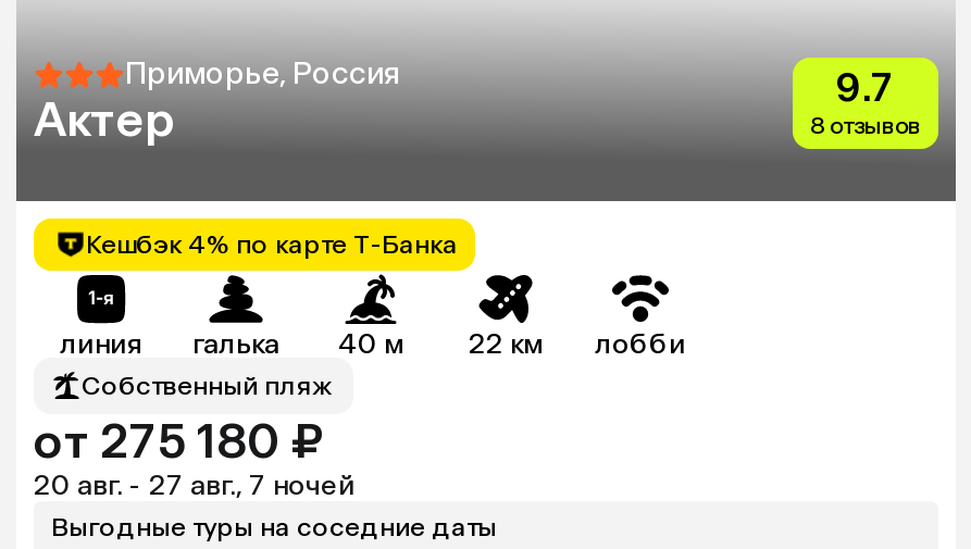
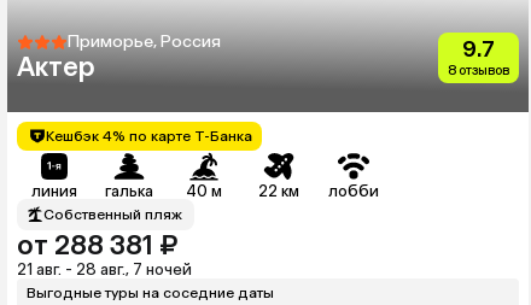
[34,412,323,471] от 275 180 ₽ -> [17,229,177,262] от 288 381 ₽
[34,469,356,501] 20 авг. - 27 авг., 7 ночей -> [17,260,192,278] 21 авг. - 28 авг., 7 ночей

